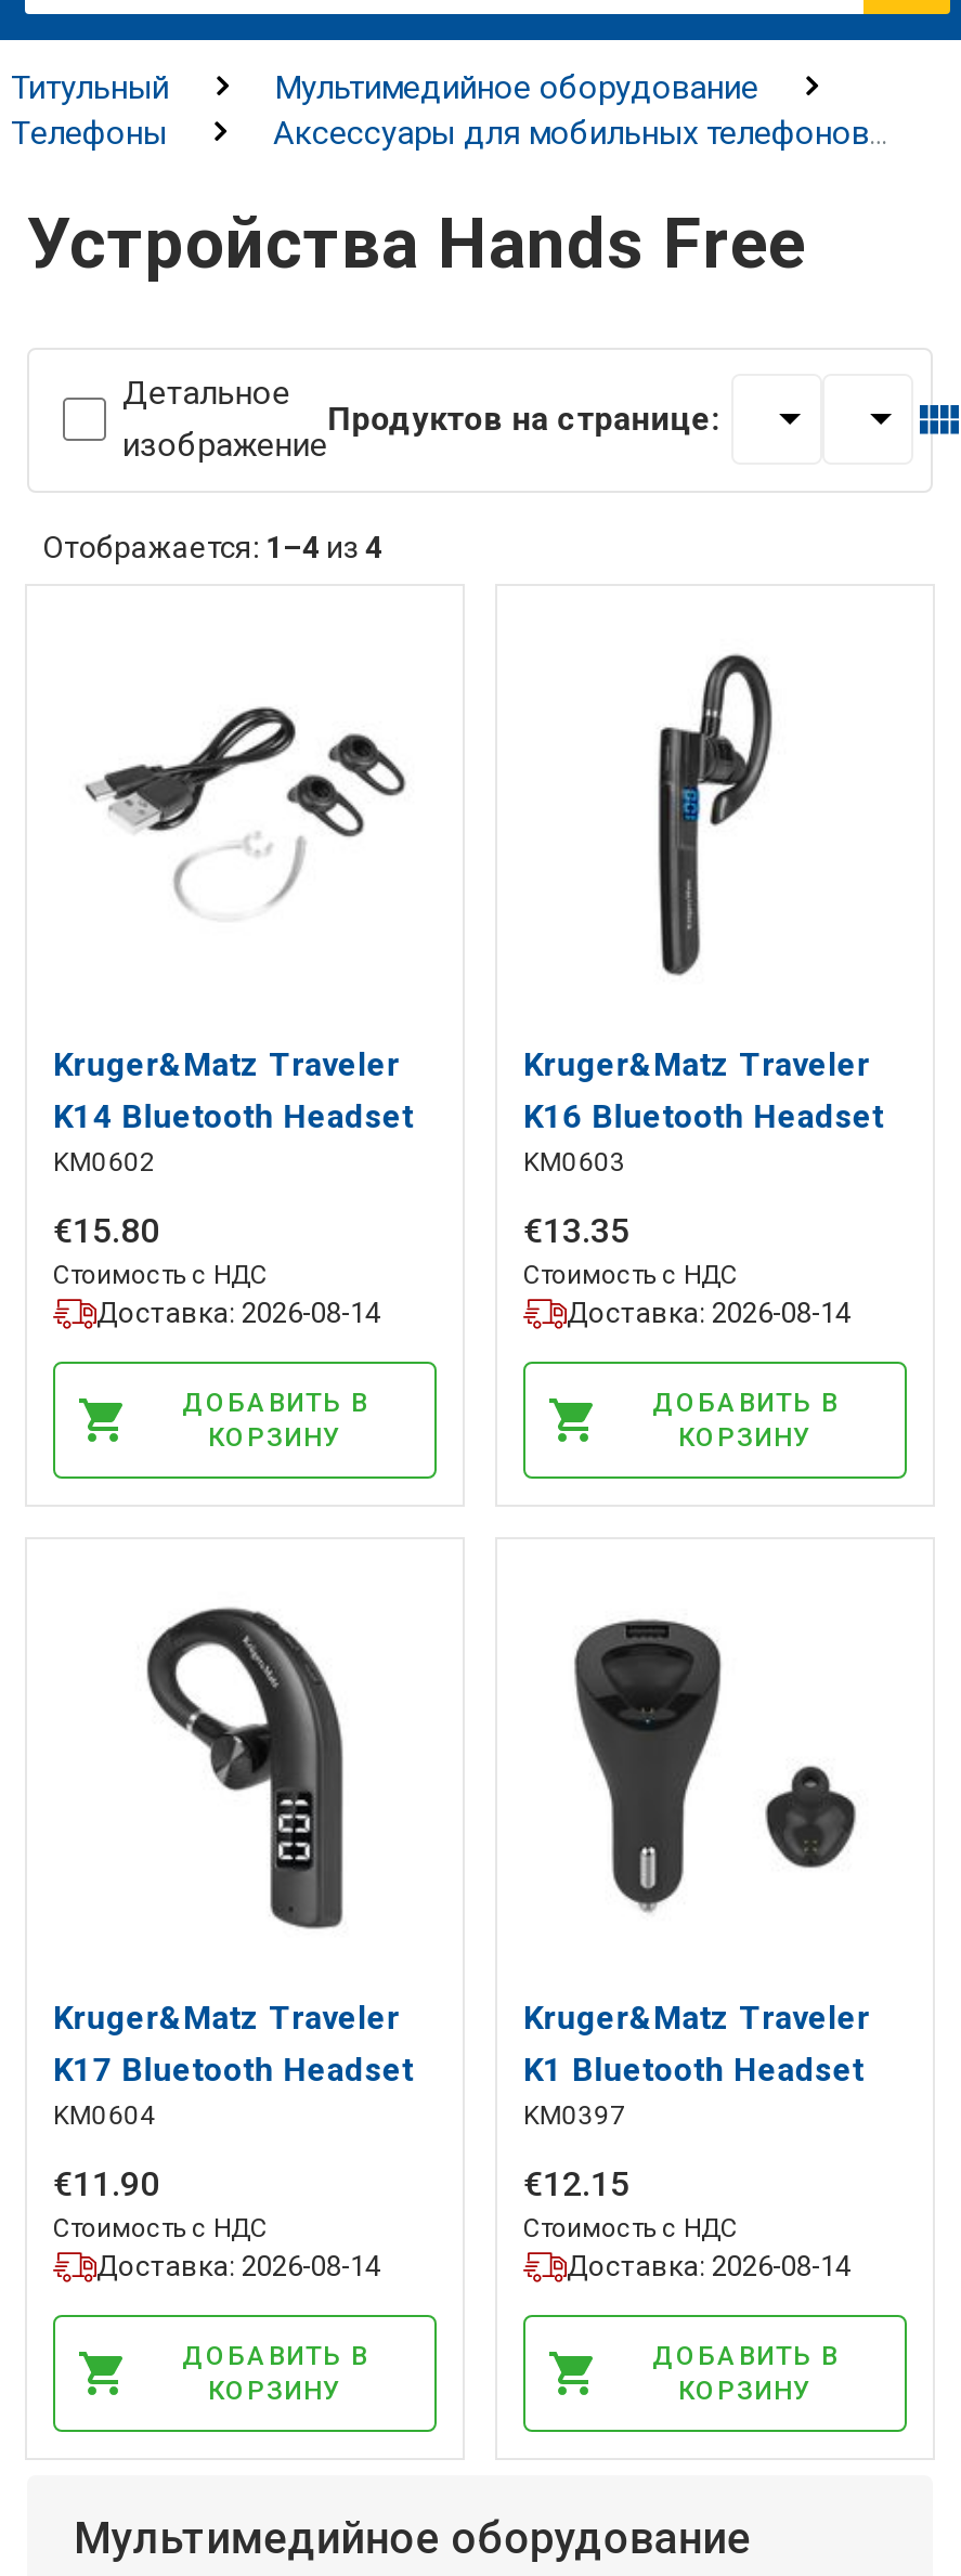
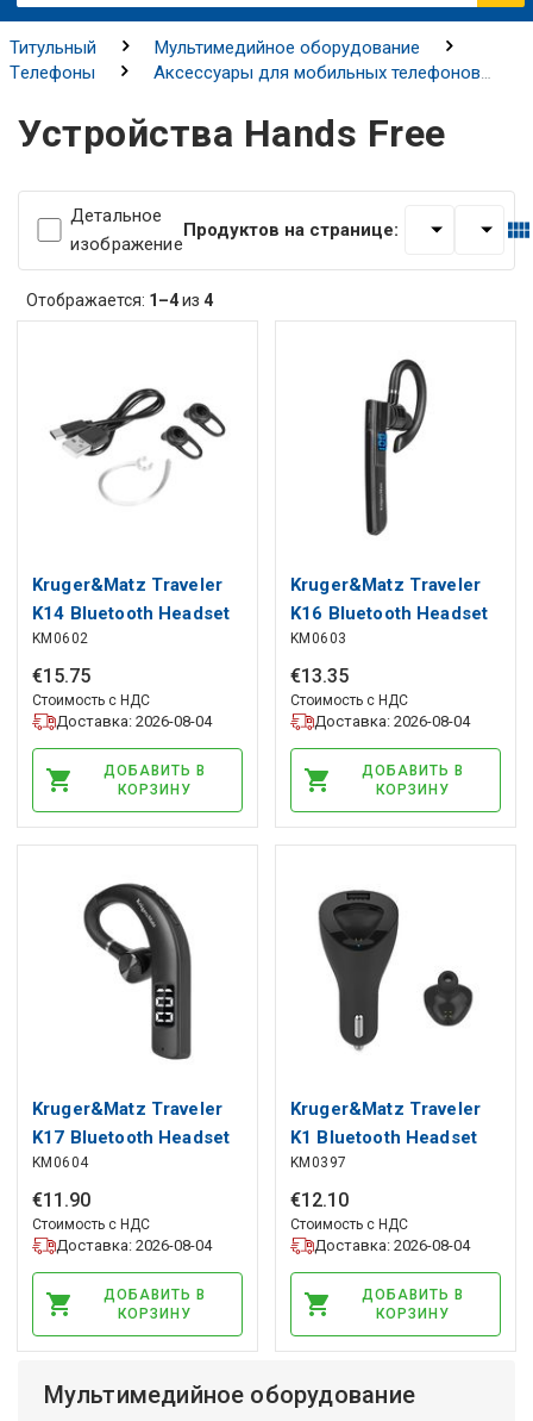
[53,1210,159,1251] €15.80 -> [32,664,90,687] €15.75
[96,1296,380,1329] Доставка: 2026-08-14 -> [56,712,212,730] Доставка: 2026-08-04
[567,1296,850,1329] Доставка: 2026-08-14 -> [314,712,470,730] Доставка: 2026-08-04
[523,2163,629,2204] €12.15 -> [290,1188,349,1211] €12.10
[96,2250,380,2282] Доставка: 2026-08-14 -> [56,1236,212,1254] Доставка: 2026-08-04
[567,2250,850,2282] Доставка: 2026-08-14 -> [314,1236,470,1254] Доставка: 2026-08-04

